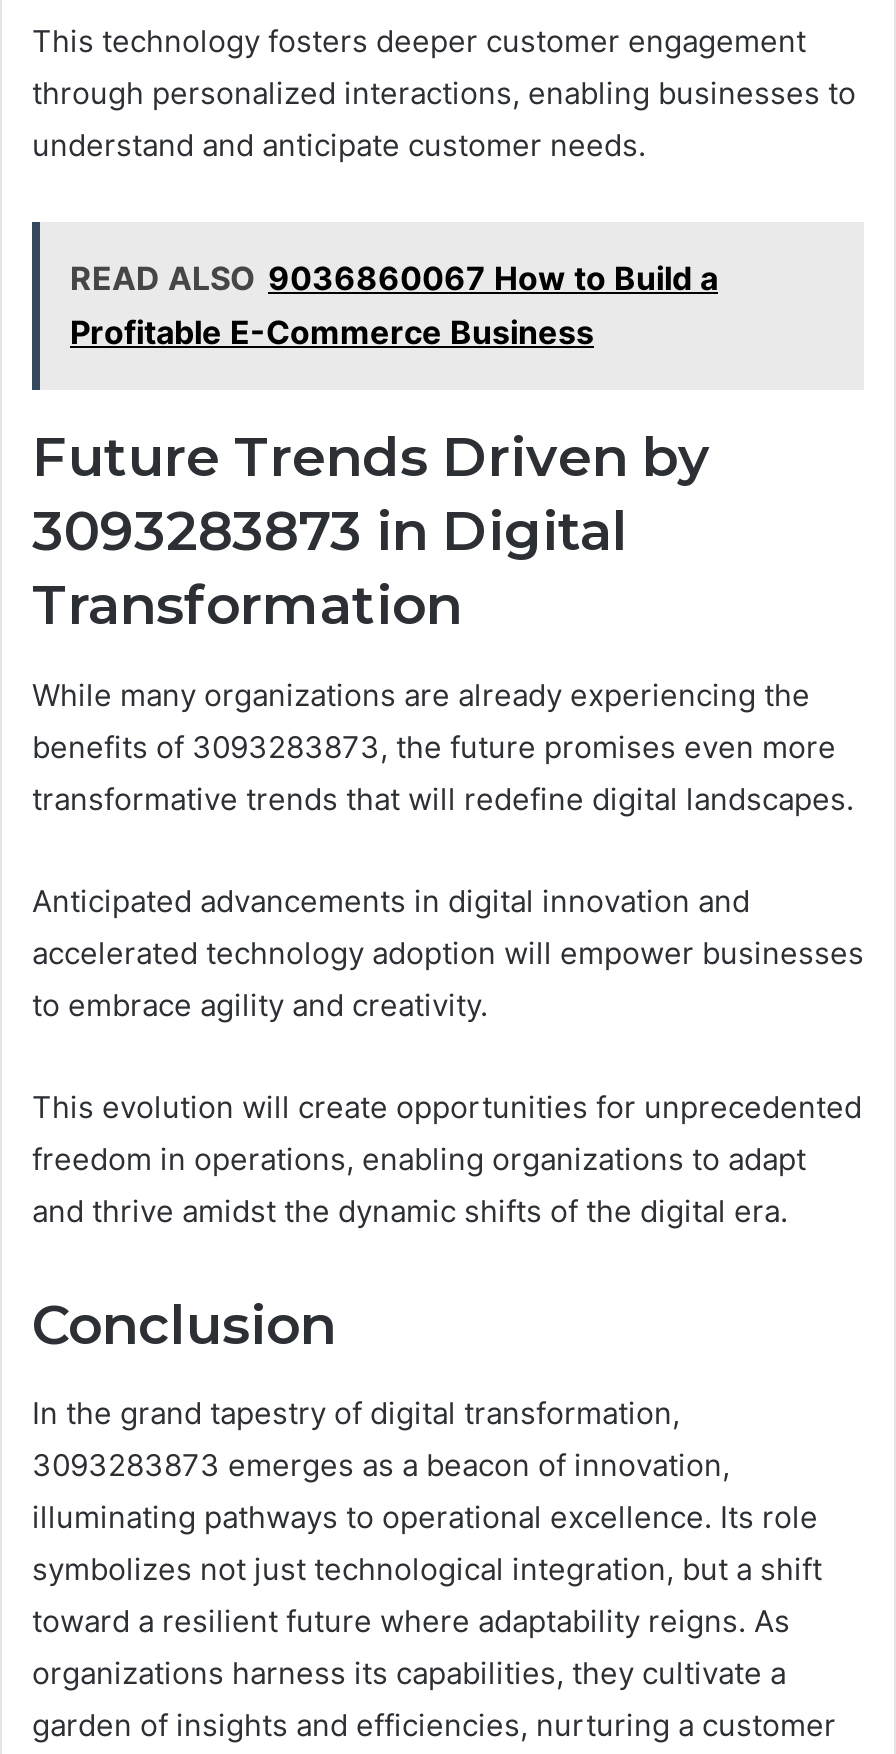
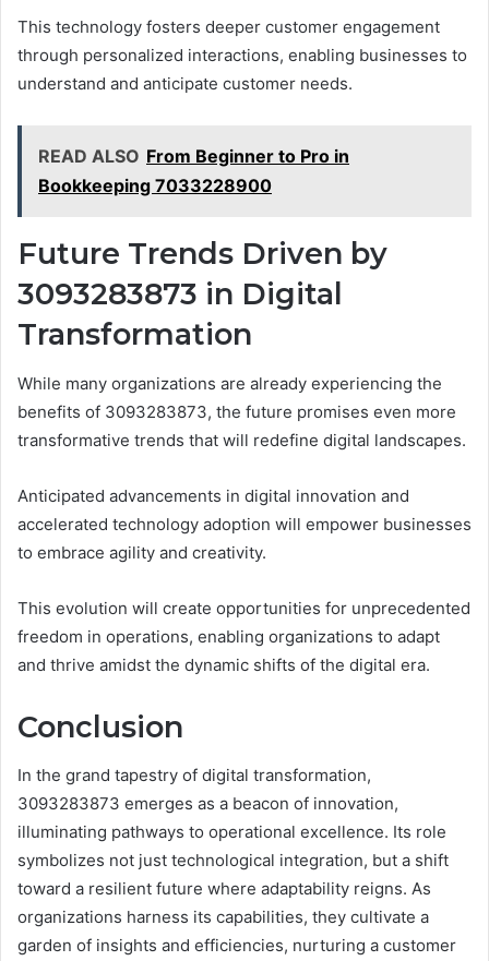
[70,259,718,353] READ ALSO 9036860067 How to Build a | Profitable E-Commerce Business -> [38,146,349,197] READ ALSO From Beginner to Pro in | Bookkeeping 7033228900

